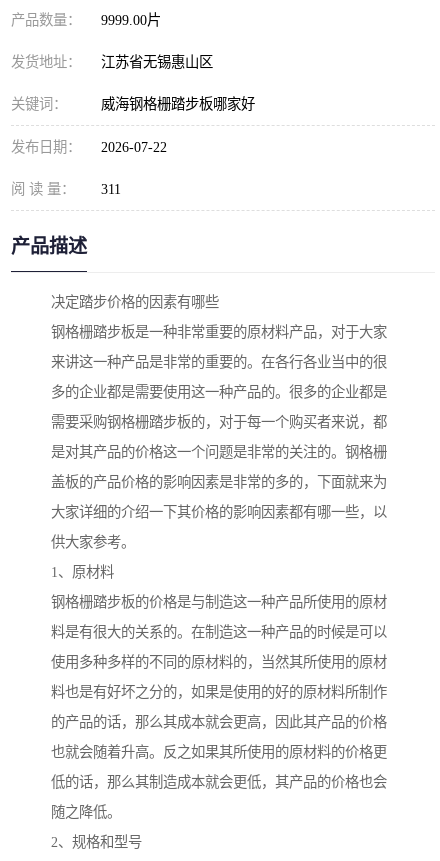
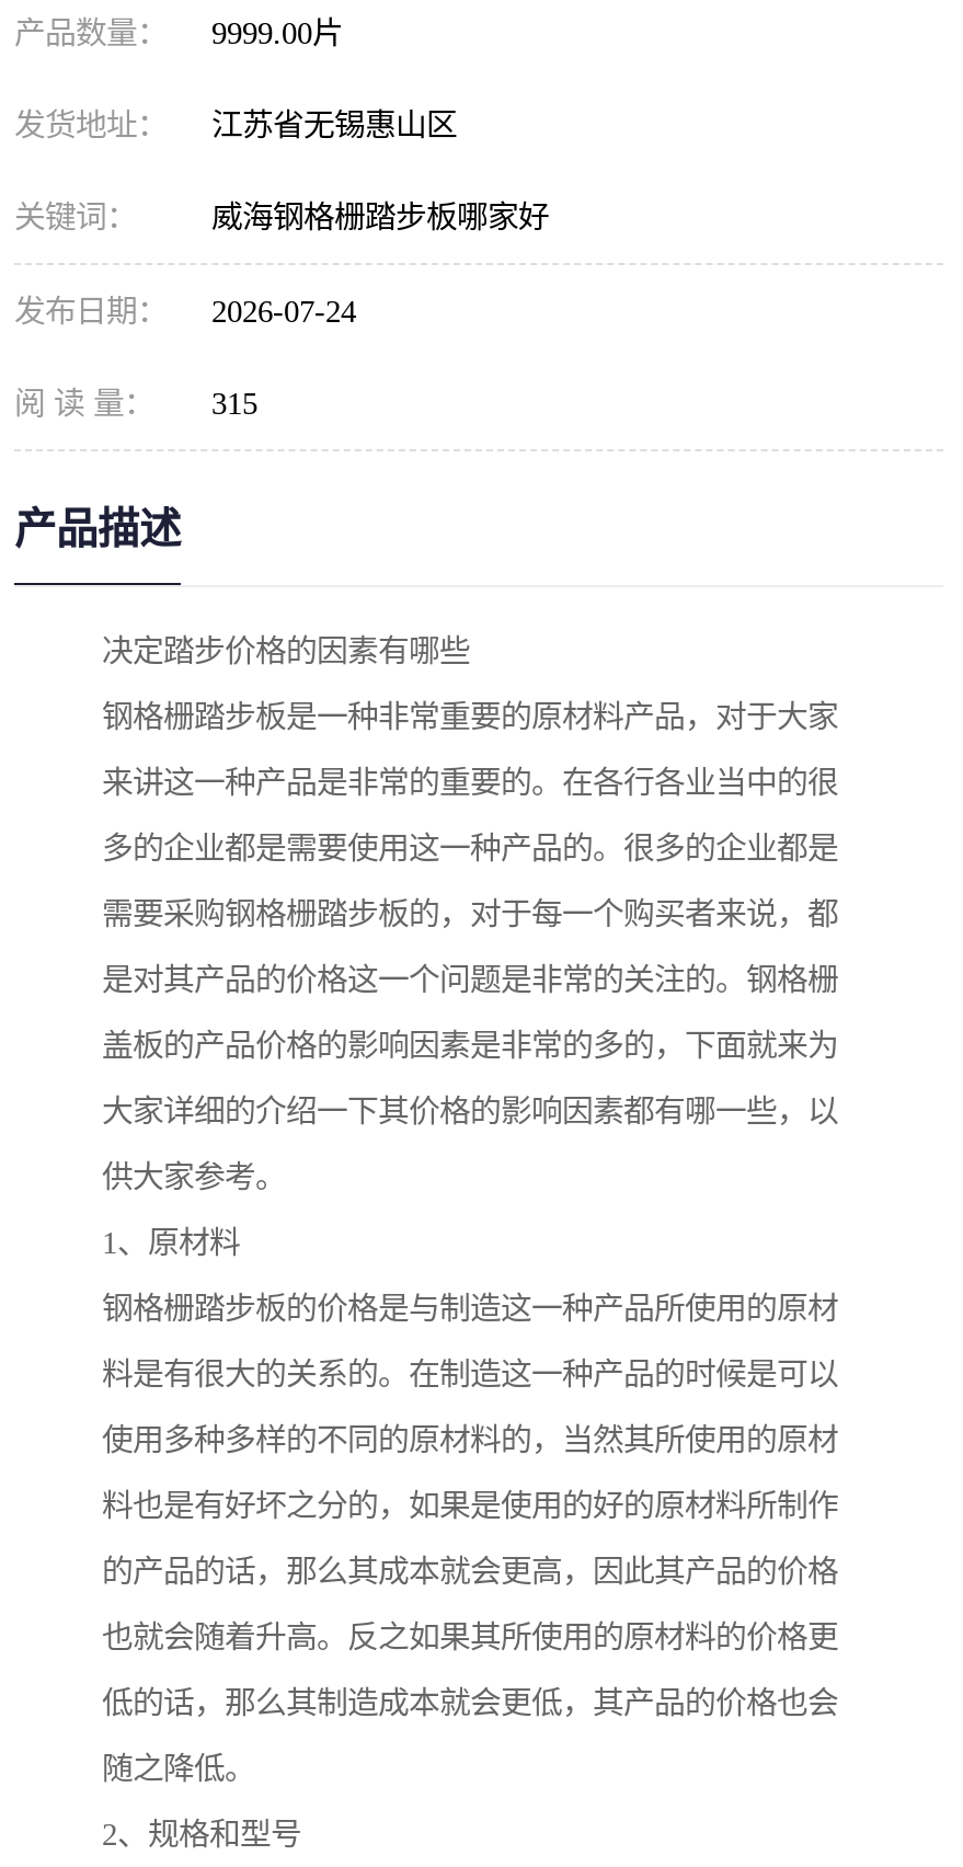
[11,139,167,155] 发布日期： 2026-07-22 -> [14,294,356,329] 发布日期： 2026-07-24
[11,181,121,197] 阅 读 量： 311 -> [14,386,257,421] 阅 读 量： 315

